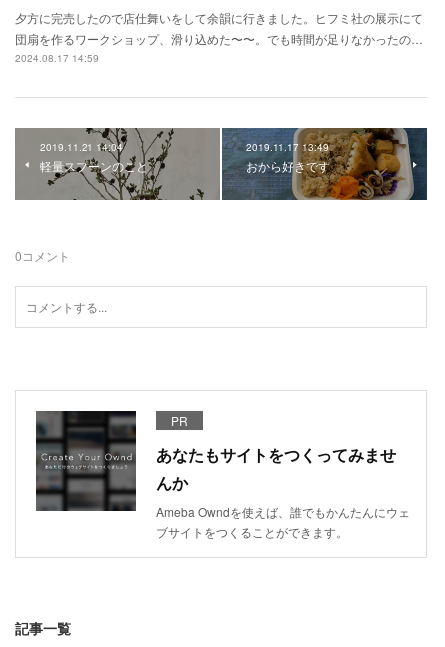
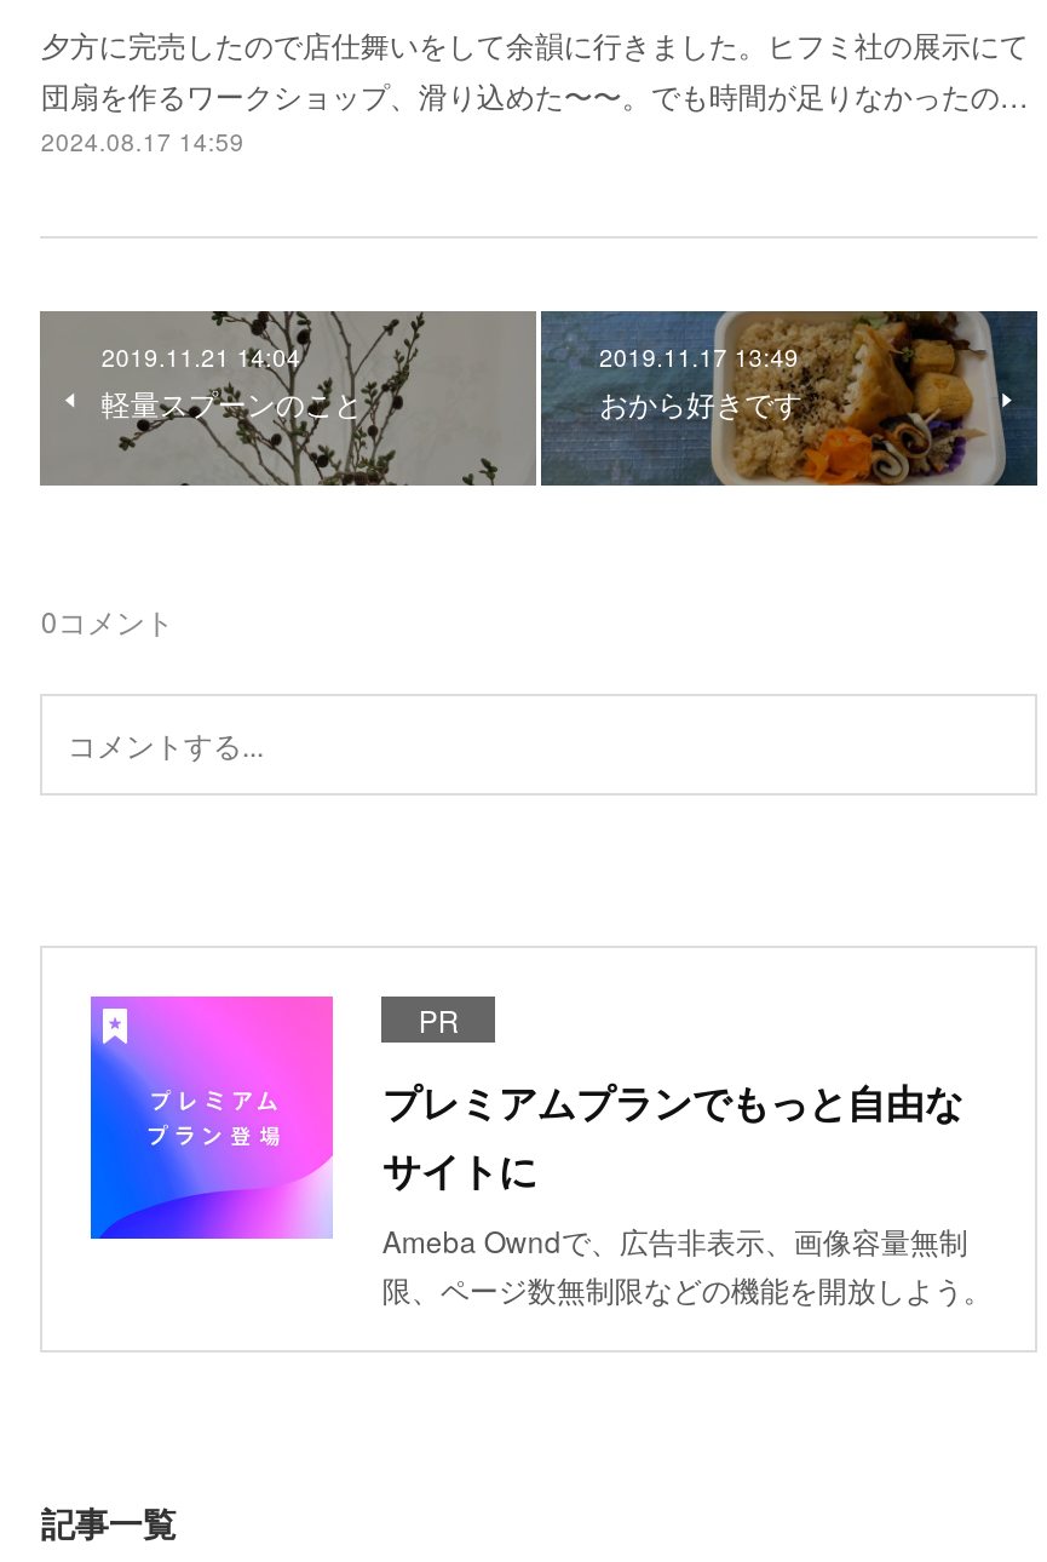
[35,410,410,540] [image] | あなたもサイトをつくってみませ | んか | Ameba Owndを使えば、誰でもかんたんにウェ | ブサイトをつくることができます。 -> [88,994,992,1309] [image] | プレミアムプランでもっと自由な | サイトに | Ameba Owndで、広告非表示、画像容量無制 | 限、ページ数無制限などの機能を開放しよう。

